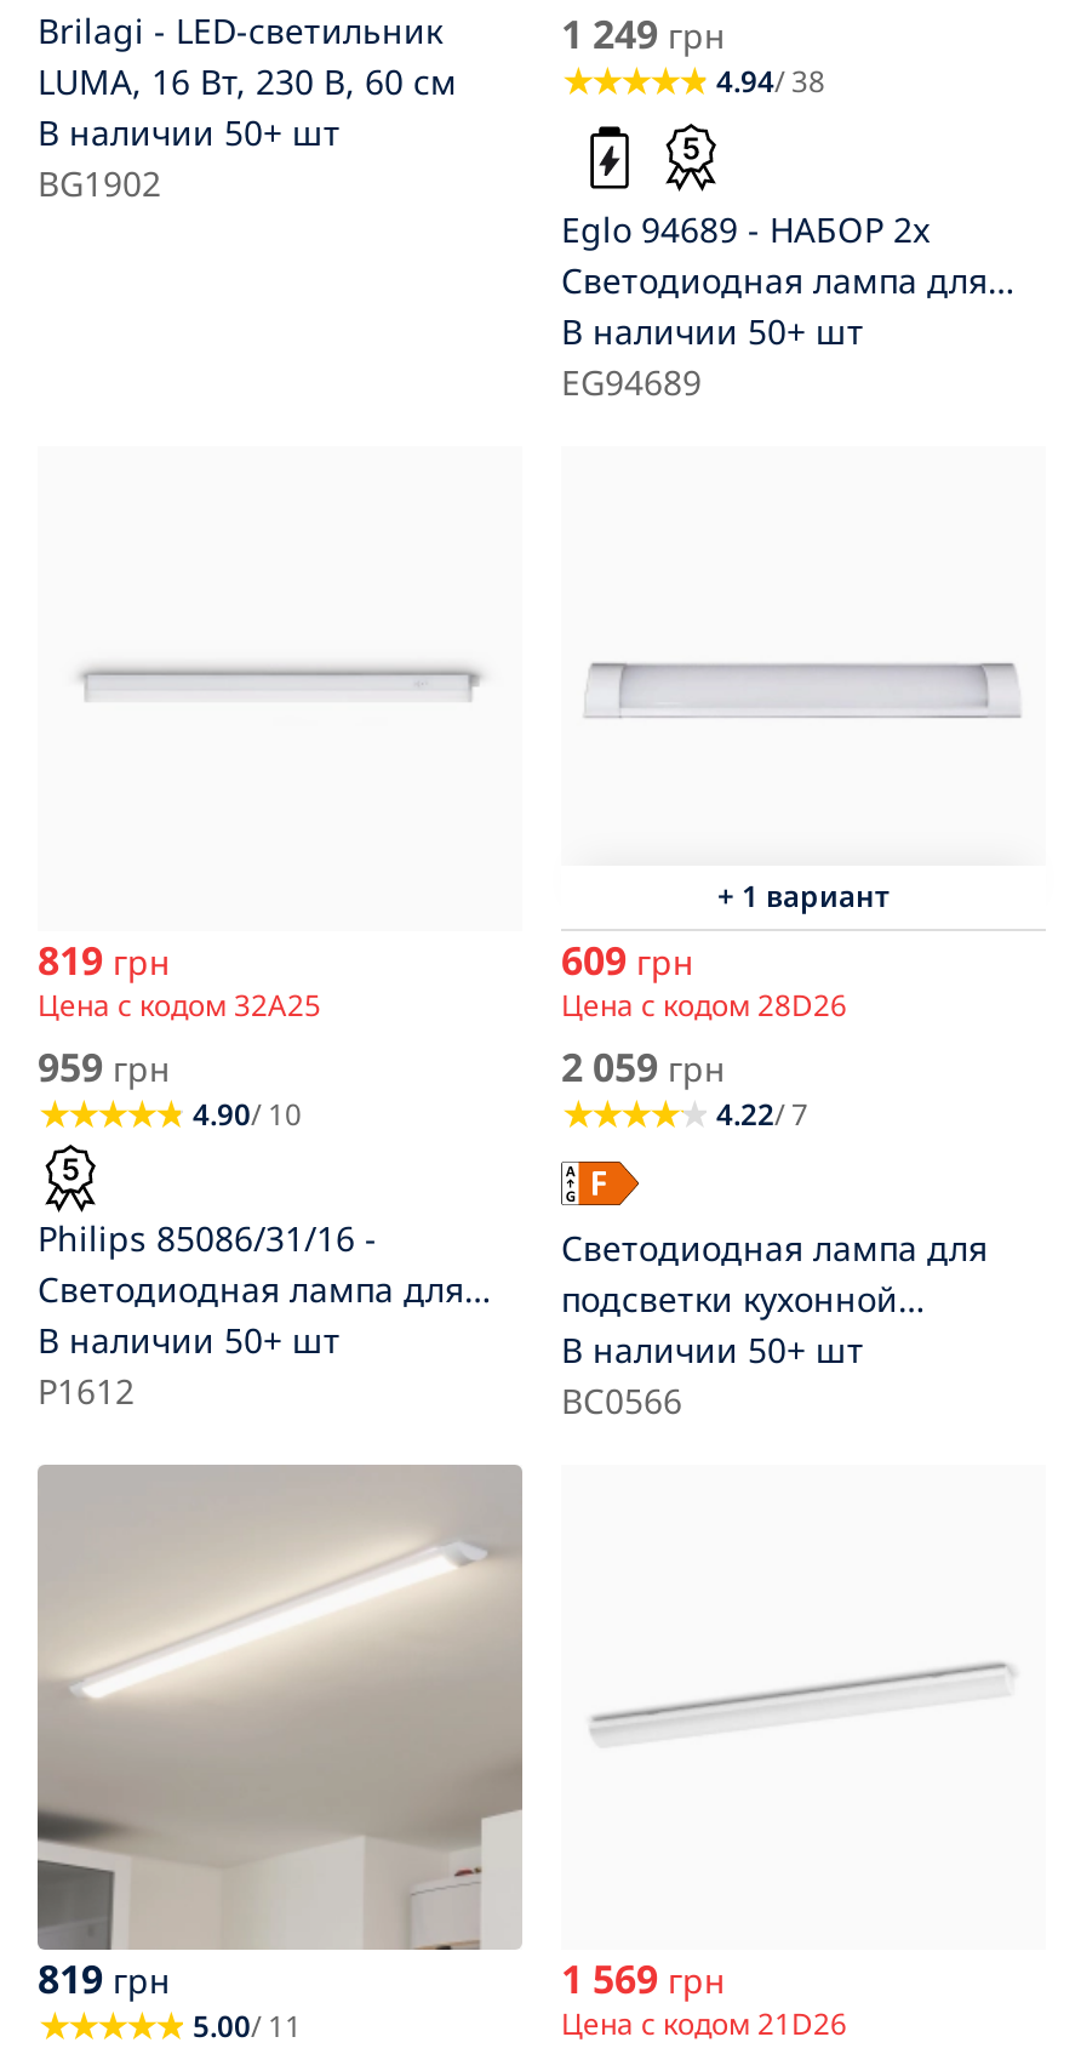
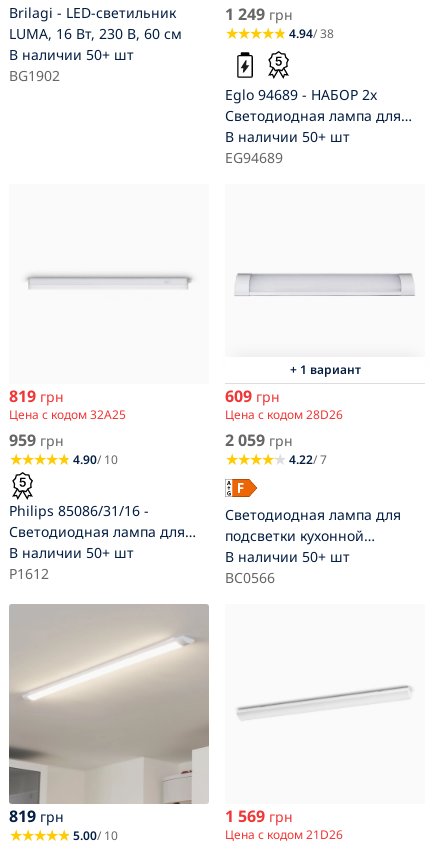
[193,2005,302,2047] 5.00 / 11 -> [73,827,118,844] 5.00 / 10

